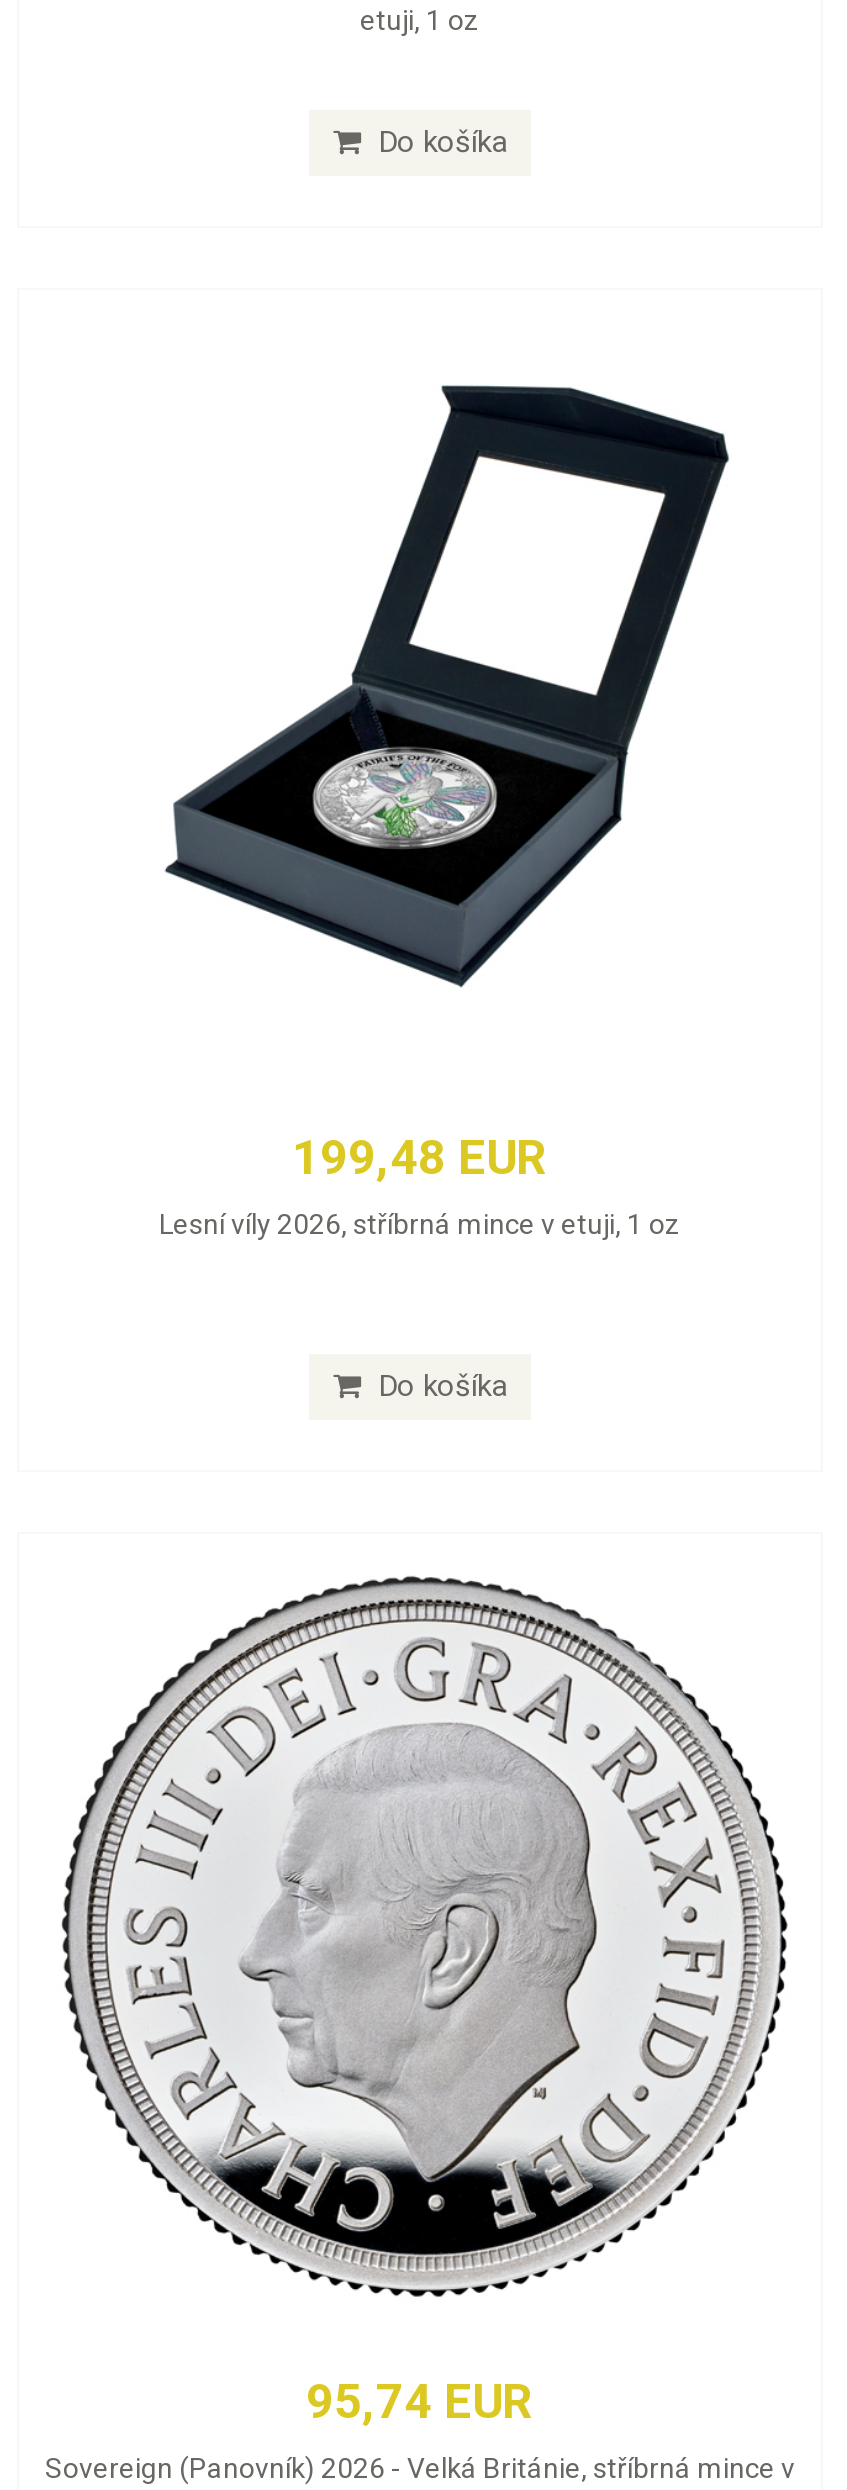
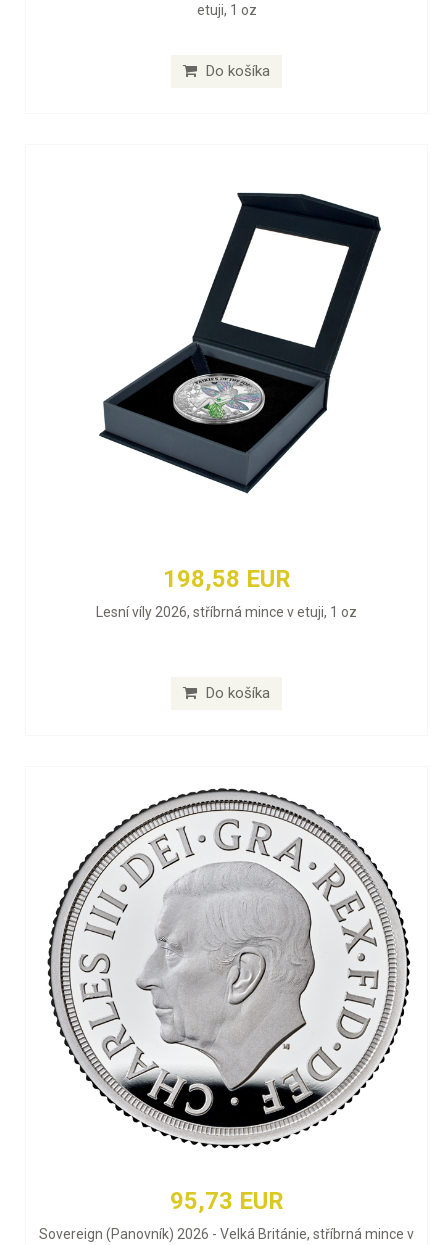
[292,1131,548,1187] 199,48 EUR -> [162,565,290,593] 198,58 EUR
[306,2375,534,2431] 95,74 EUR -> [169,1187,283,1215] 95,73 EUR

